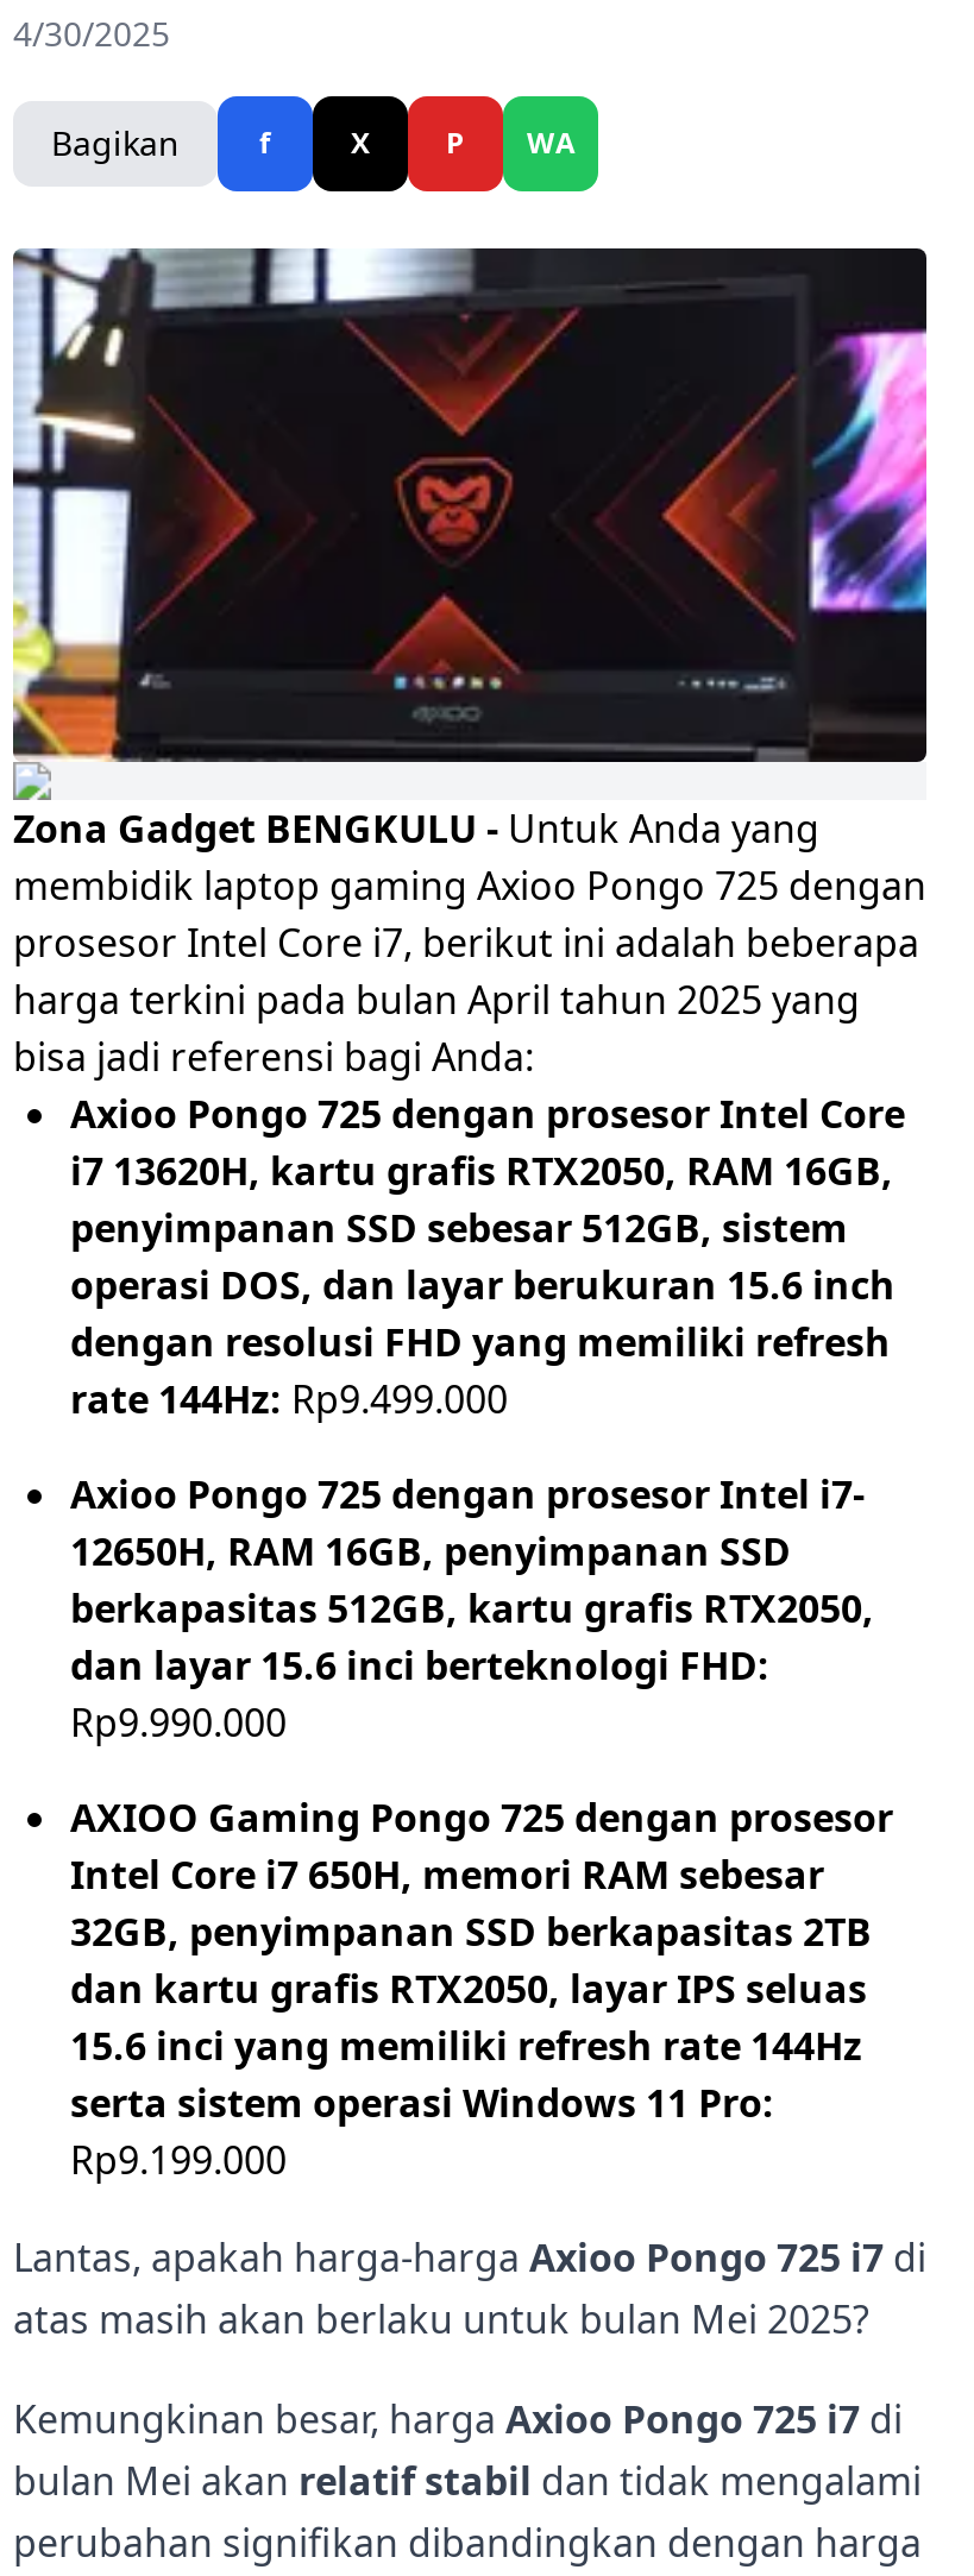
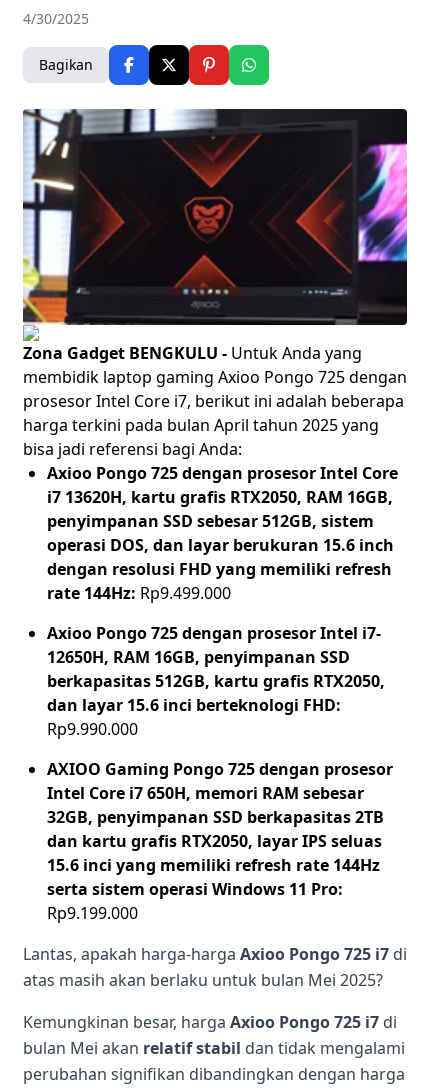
[259,122,574,163] f | X | P | WA -> none

